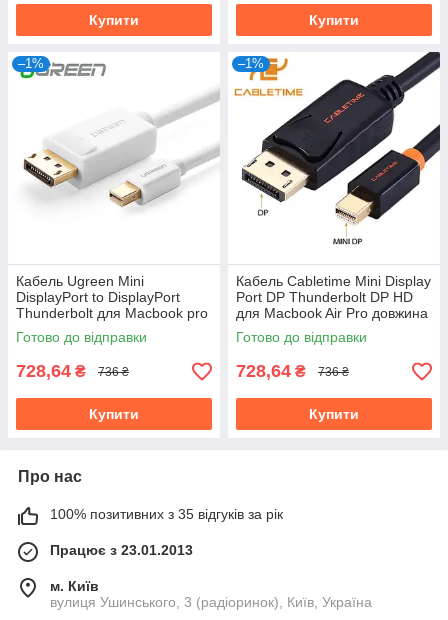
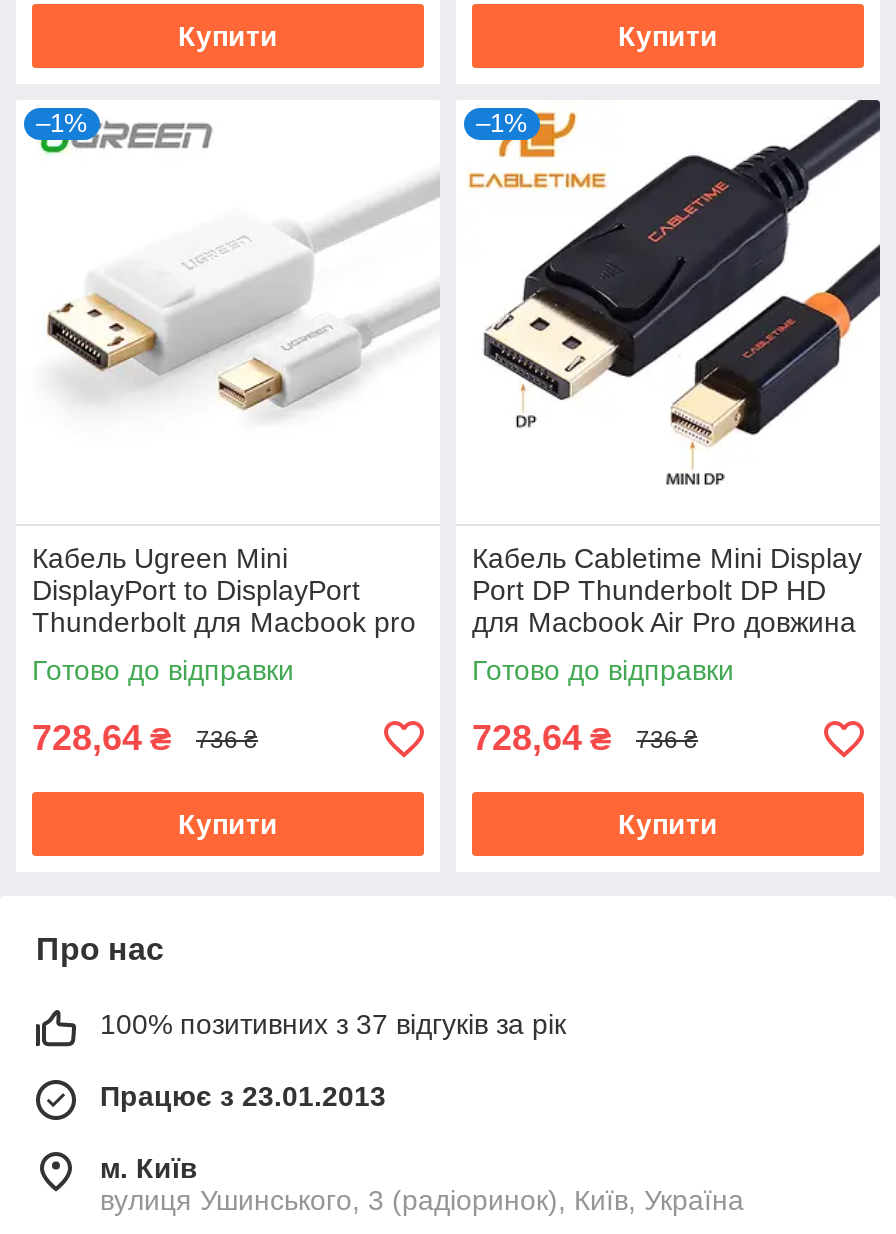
[50,506,283,522] 100% позитивних з 35 відгуків за рік -> [100,1009,566,1041] 100% позитивних з 37 відгуків за рік

